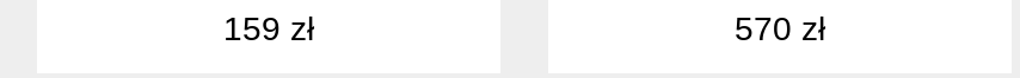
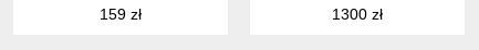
[735,10,825,48] 570 zł -> [332,6,383,23] 1300 zł

